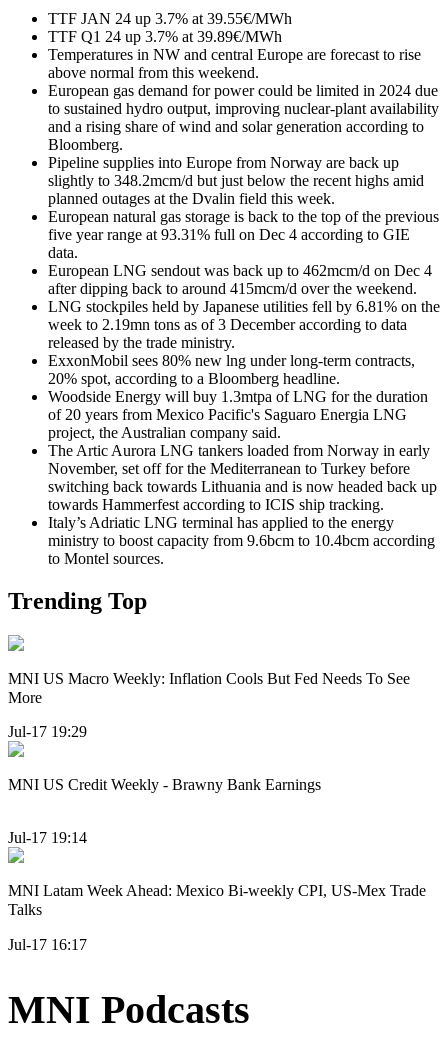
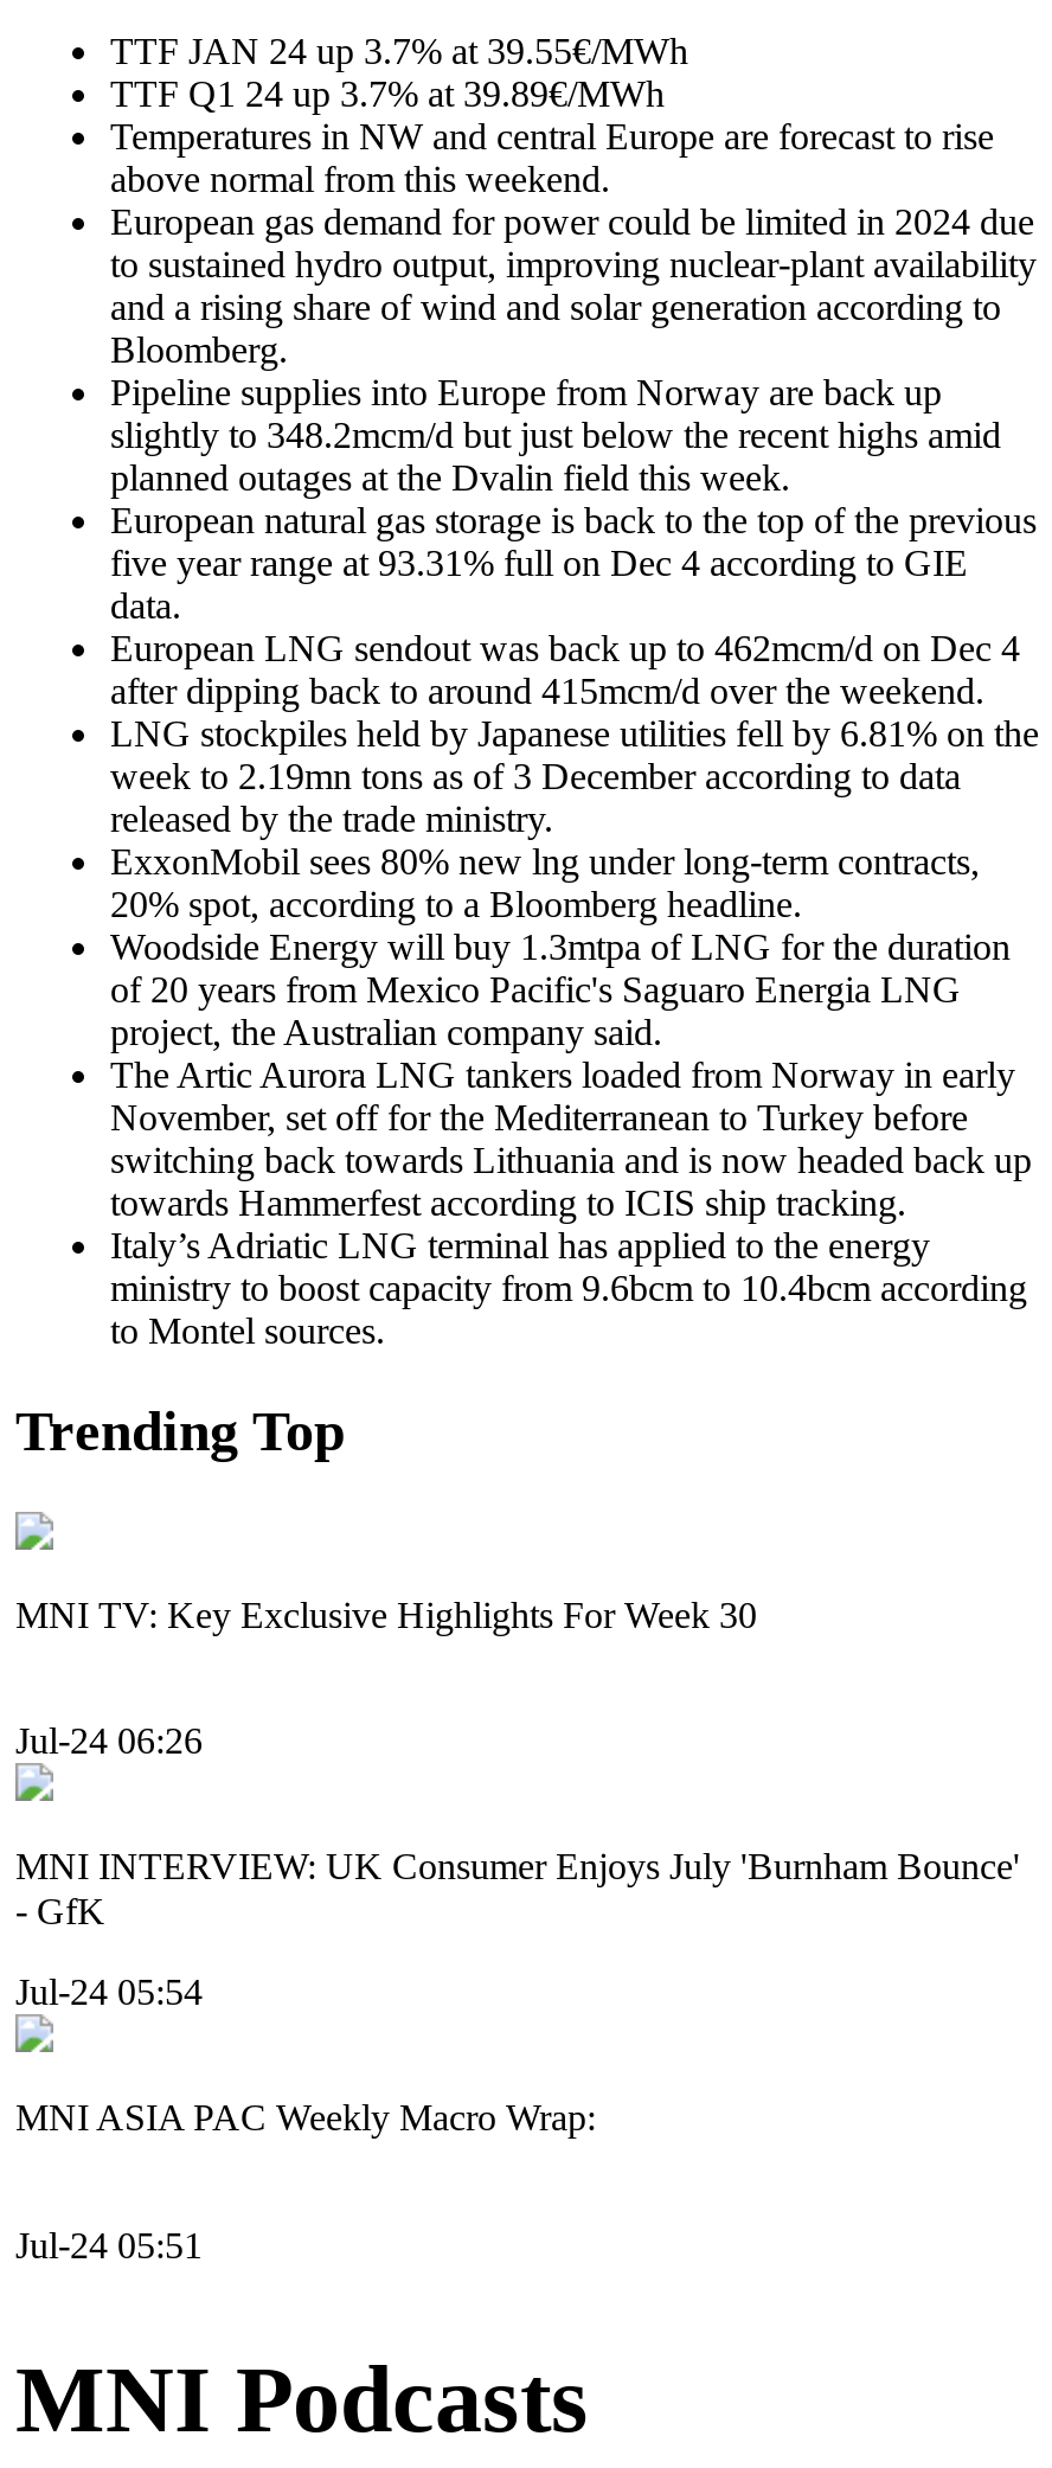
[8,670,410,706] MNI US Macro Weekly: Inflation Cools But Fed Needs To See | More -> [15,1594,757,1634] MNI TV: Key Exclusive Highlights For Week 30
[8,723,87,740] Jul-17 19:29 -> [15,1720,203,1761] Jul-24 06:26
[8,776,321,793] MNI US Credit Weekly - Brawny Bank Earnings -> [15,1846,1020,1931] MNI INTERVIEW: UK Consumer Enjoys July 'Burnham Bounce' | - GfK
[8,829,87,846] Jul-17 19:14 -> [15,1973,203,2013] Jul-24 05:54
[8,882,426,918] MNI Latam Week Ahead: Mexico Bi-weekly CPI, US-Mex Trade | Talks -> [15,2098,596,2138] MNI ASIA PAC Weekly Macro Wrap:
[8,936,87,953] Jul-17 16:17 -> [15,2225,203,2265] Jul-24 05:51

